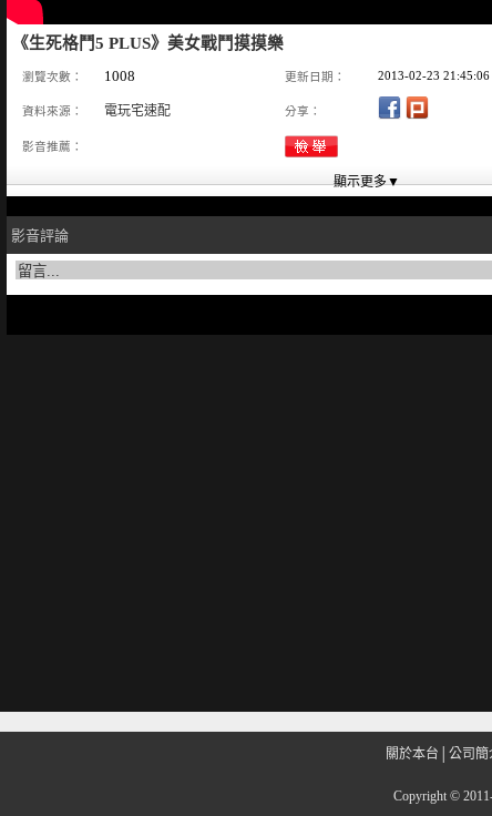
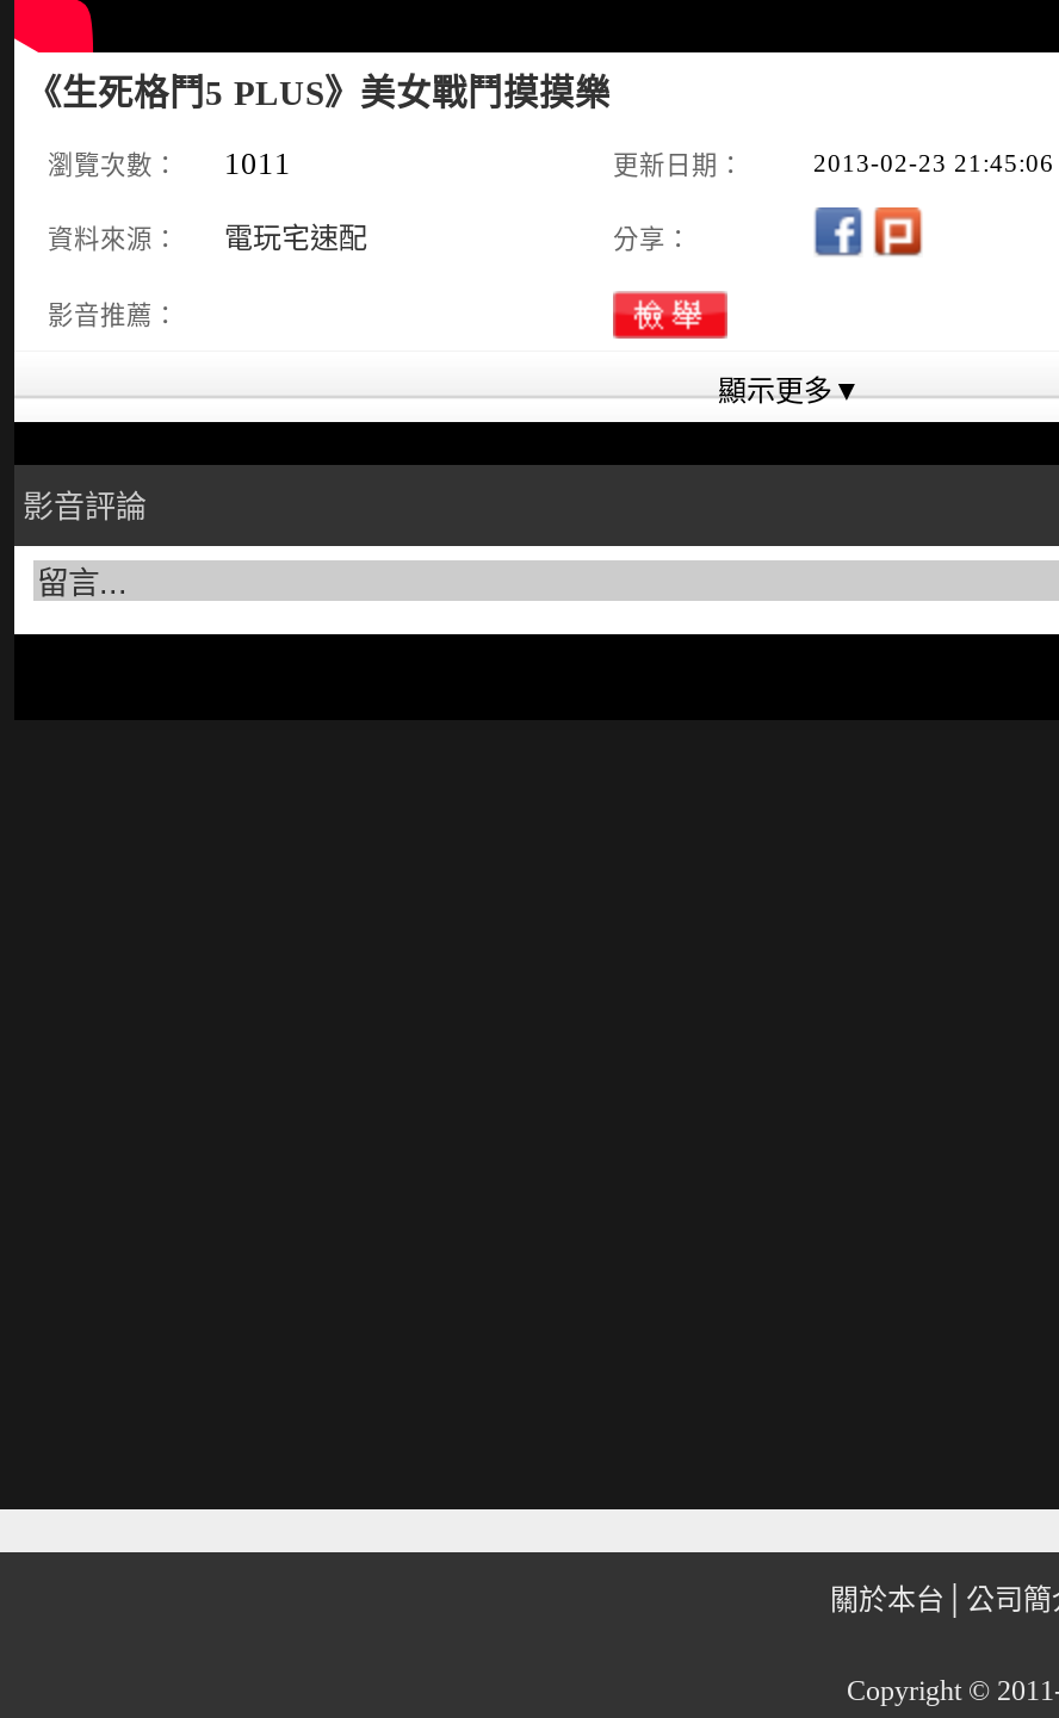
[22,68,135,84] 瀏覽次數： 1008 -> [48,145,291,181] 瀏覽次數： 1011

